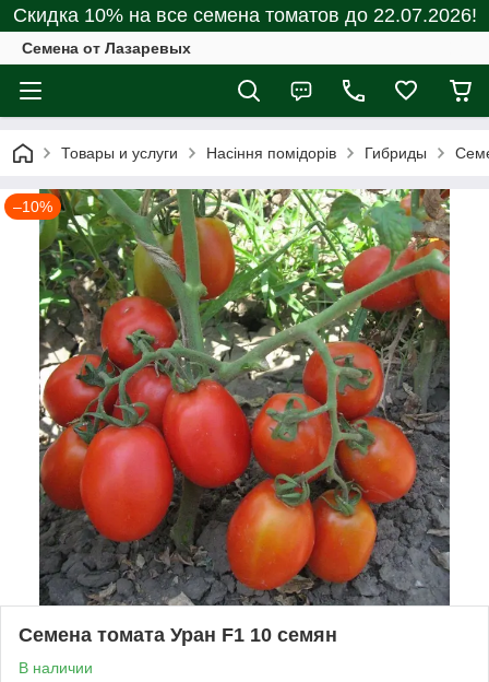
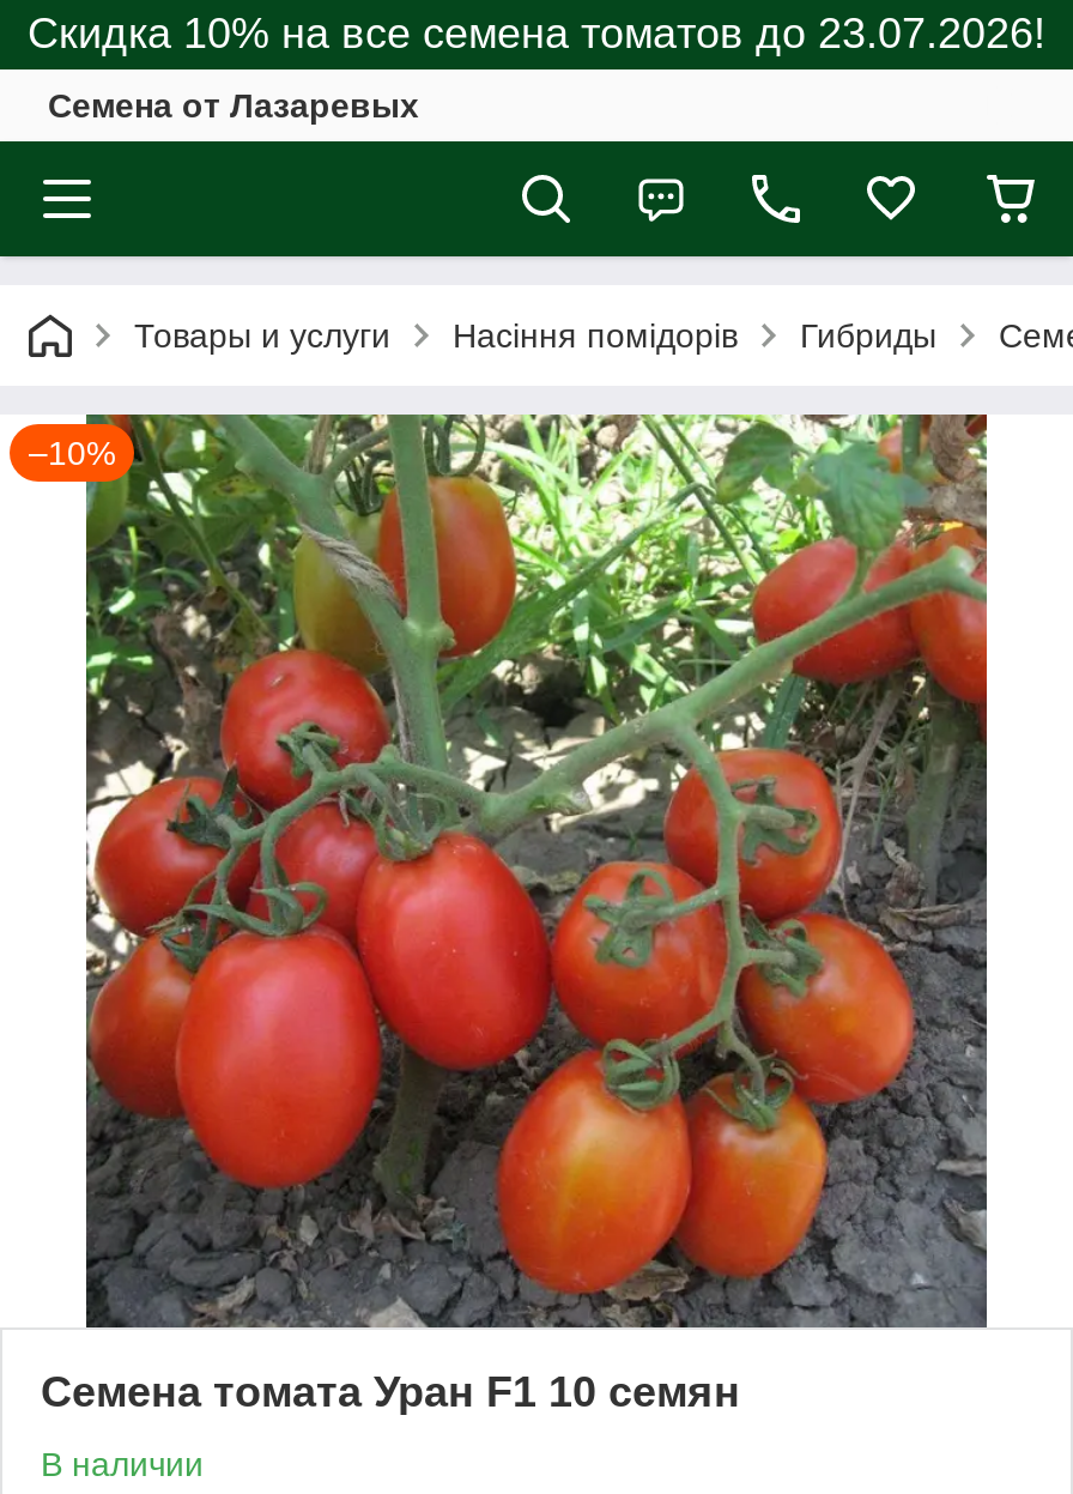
[13,4,476,26] Скидка 10% на все семена томатов до 22.07.2026! -> [28,10,1045,58] Скидка 10% на все семена томатов до 23.07.2026!

